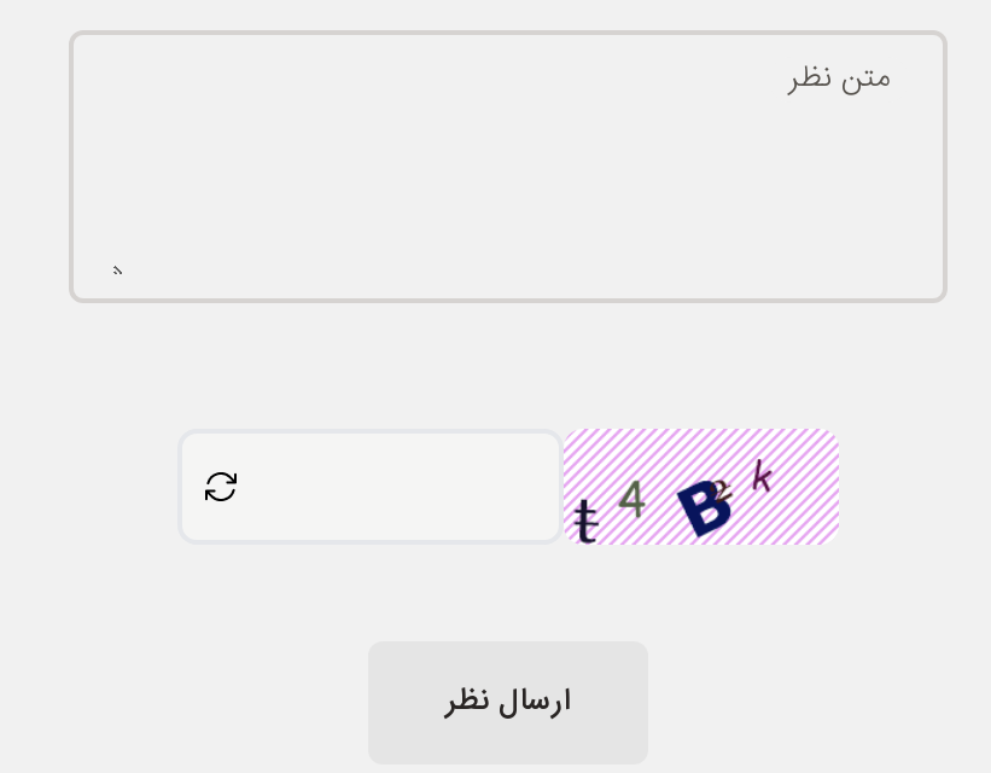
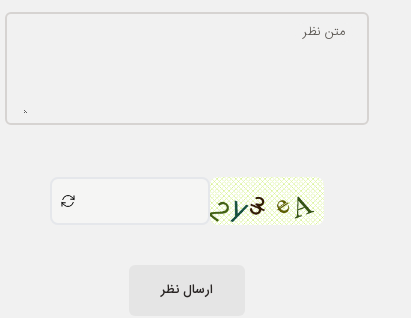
[561,428,841,548] [image] -> [208,177,324,226] [image]

